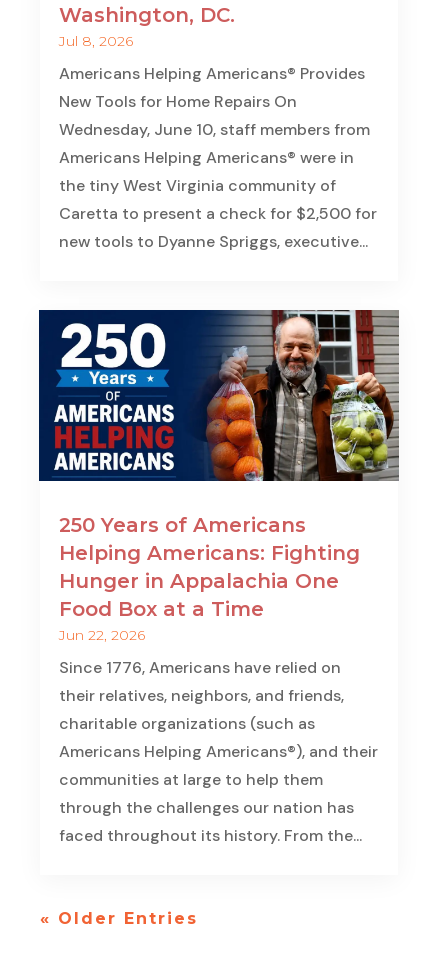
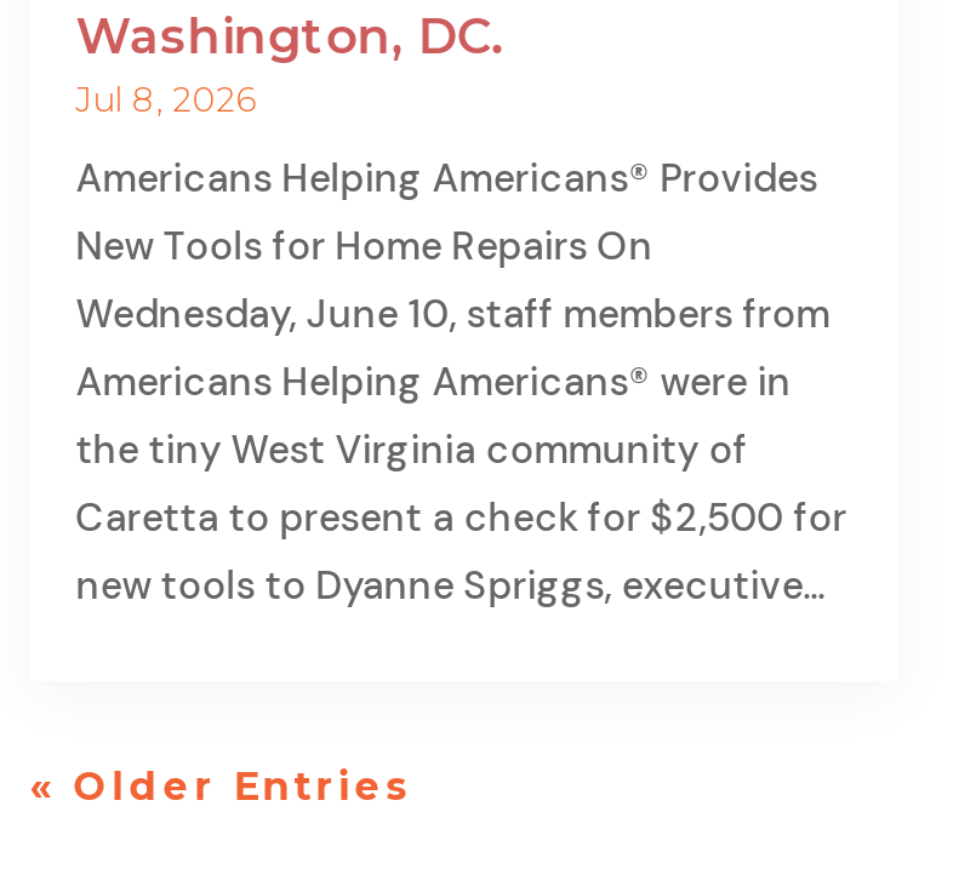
[38,309,400,846] [image] | 250 Years of Americans | Helping Americans: Fighting | Hunger in Appalachia One | Food Box at a Time | Jun 22, 2026 | Since 1776, Americans have relied on | their relatives, neighbors, and friends, | charitable organizations (such as | Americans Helping Americans®), and their | communities at large to help them | through the challenges our nation has | faced throughout its history. From the... -> none

